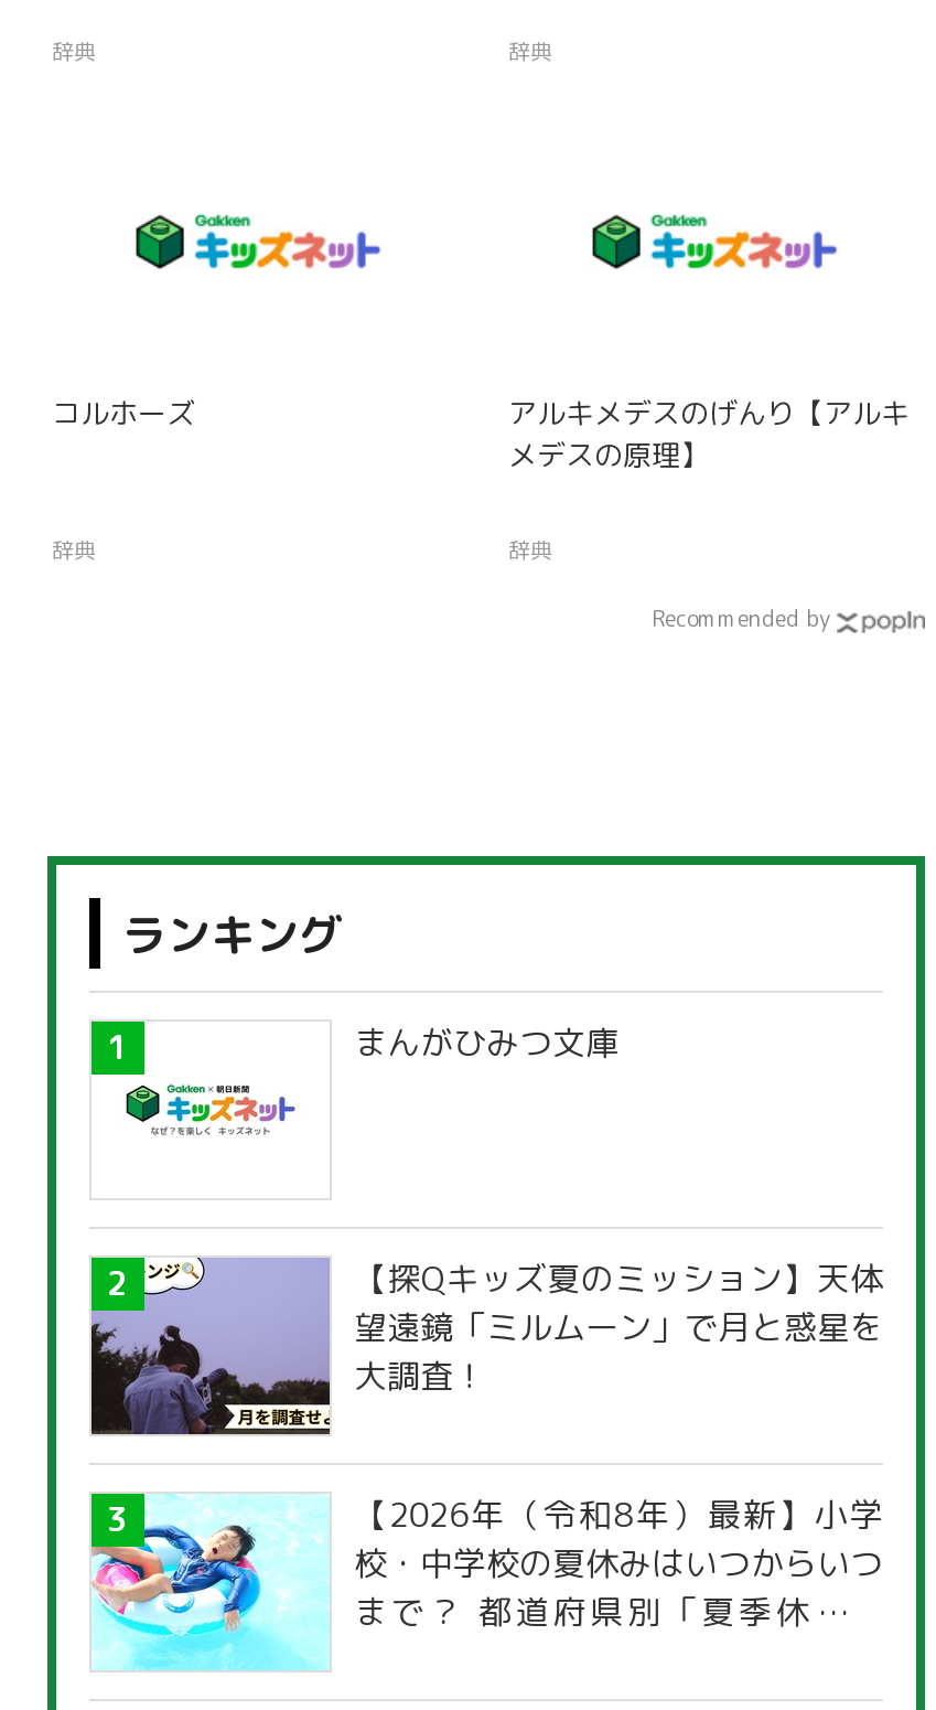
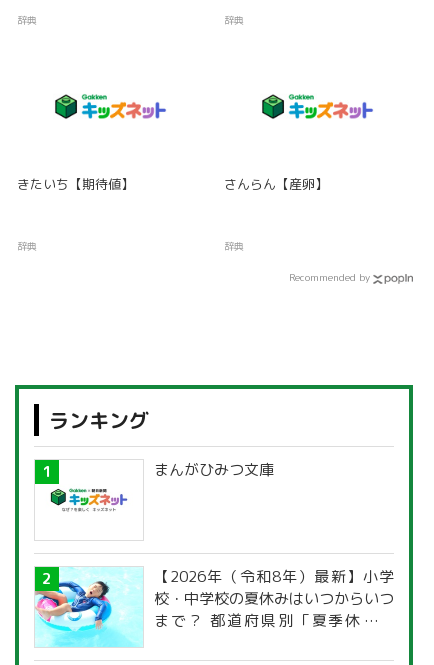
[52,393,195,432] コルホーズ -> [17,175,134,193] きたいち【期待値】
[508,393,910,474] アルキメデスのげんり【アルキ | メデスの原理】 -> [224,175,328,193] さんらん【産卵】
[89,1255,883,1436] [image] | 【探Qキッズ夏のミッション】天体 | 望遠鏡「ミルムーン」で月と惑星を | 大調査！ -> none

